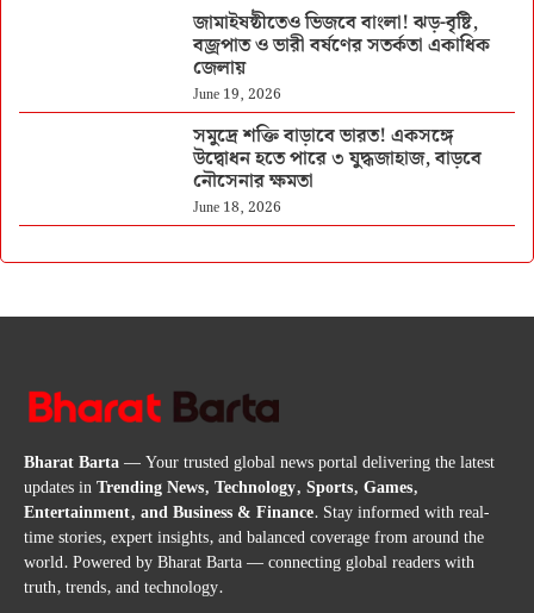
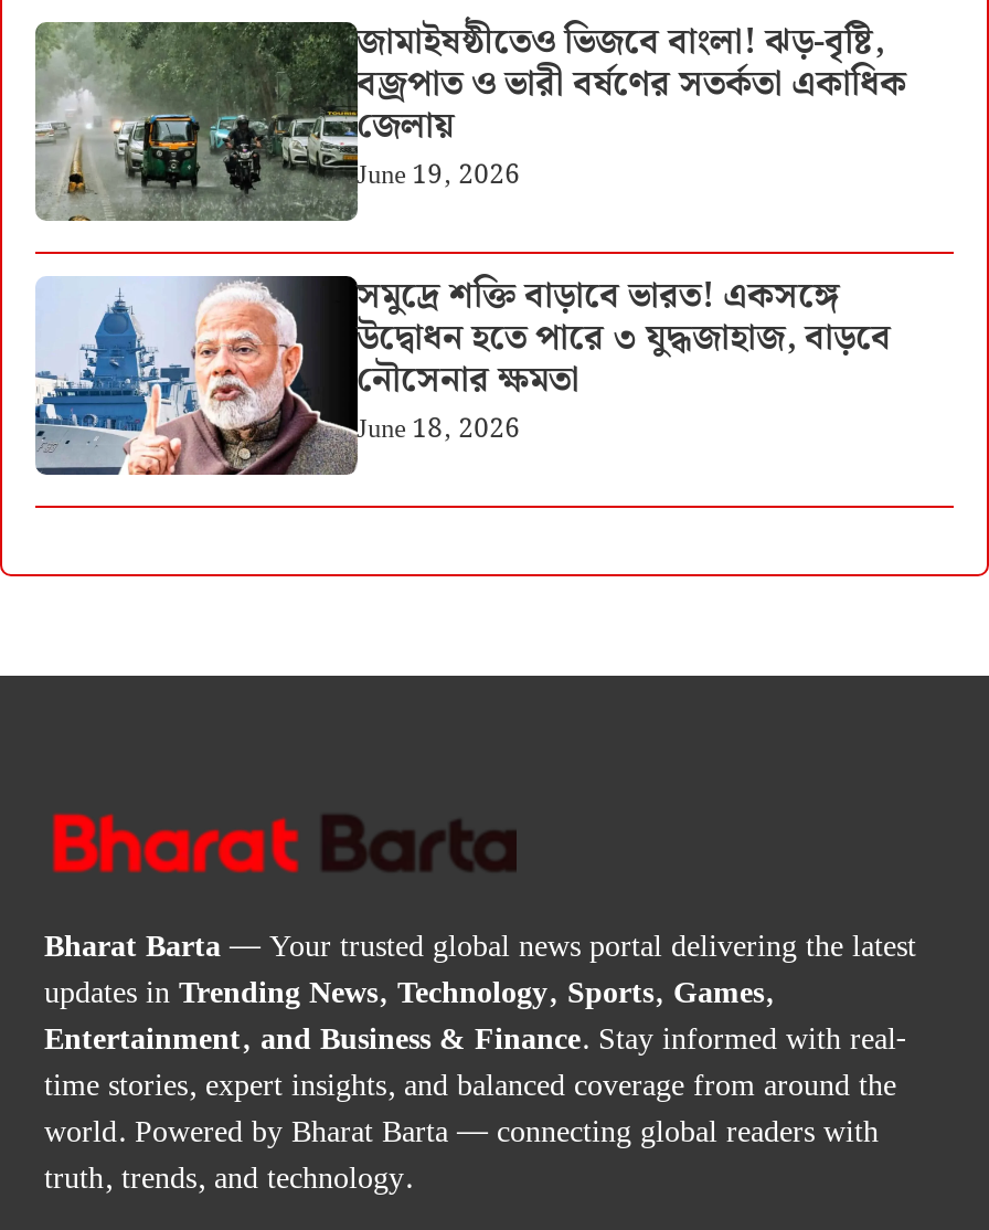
none -> [33,20,360,223] [image]
none -> [33,274,360,477] [image]

